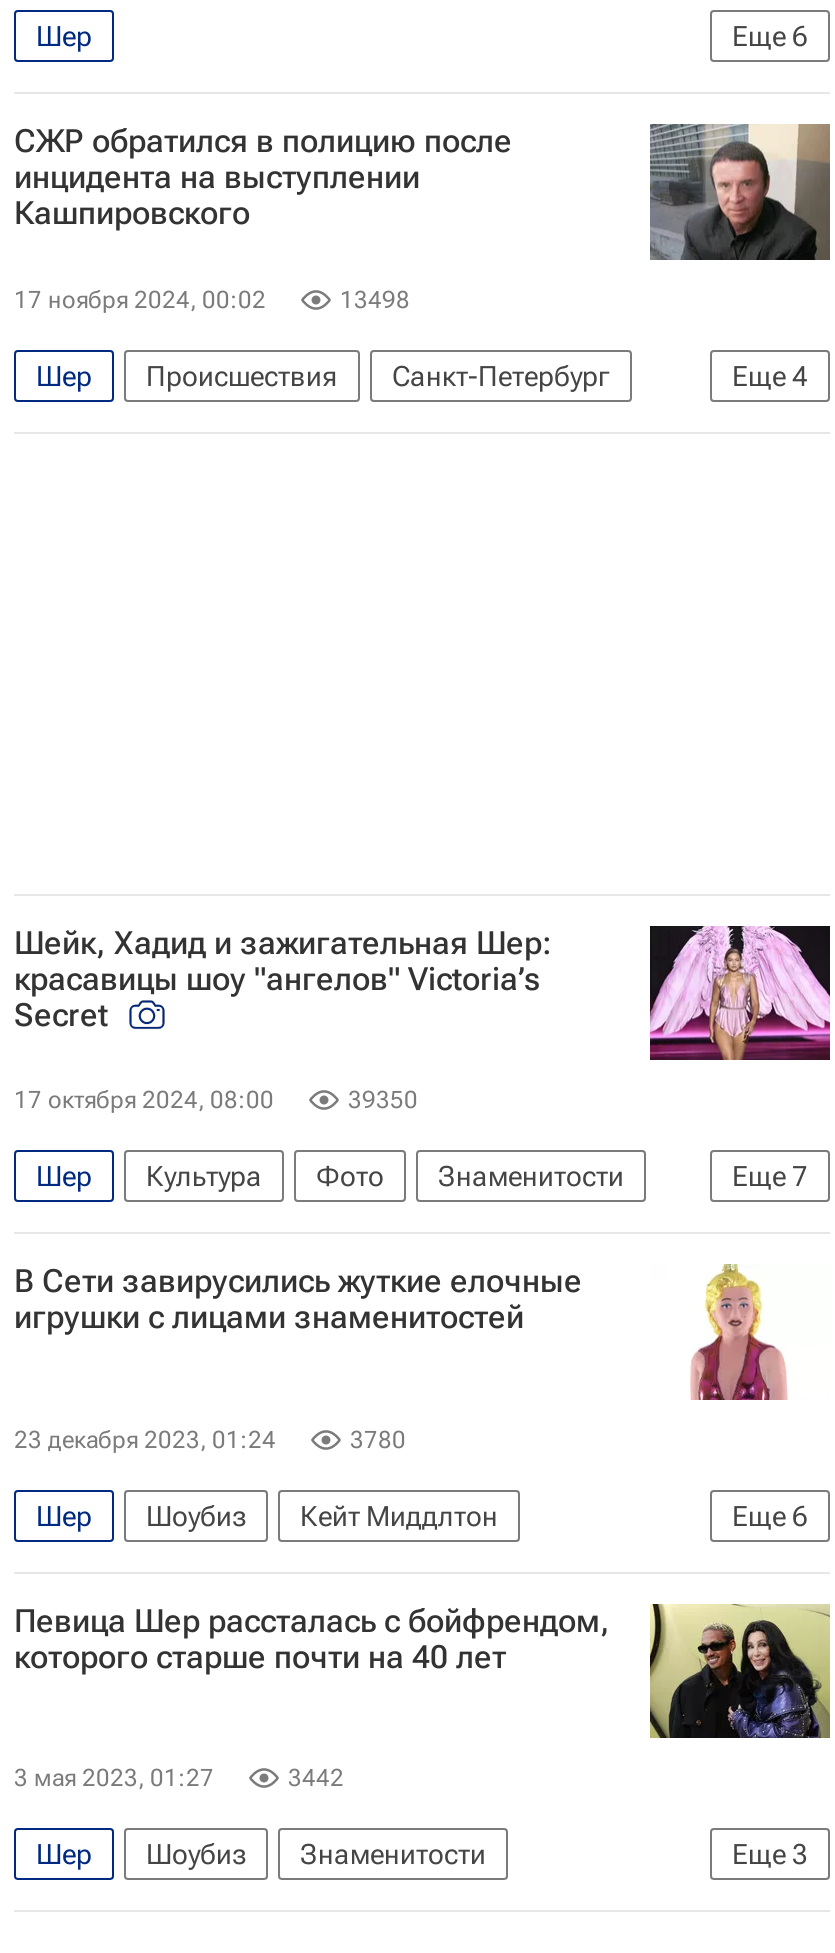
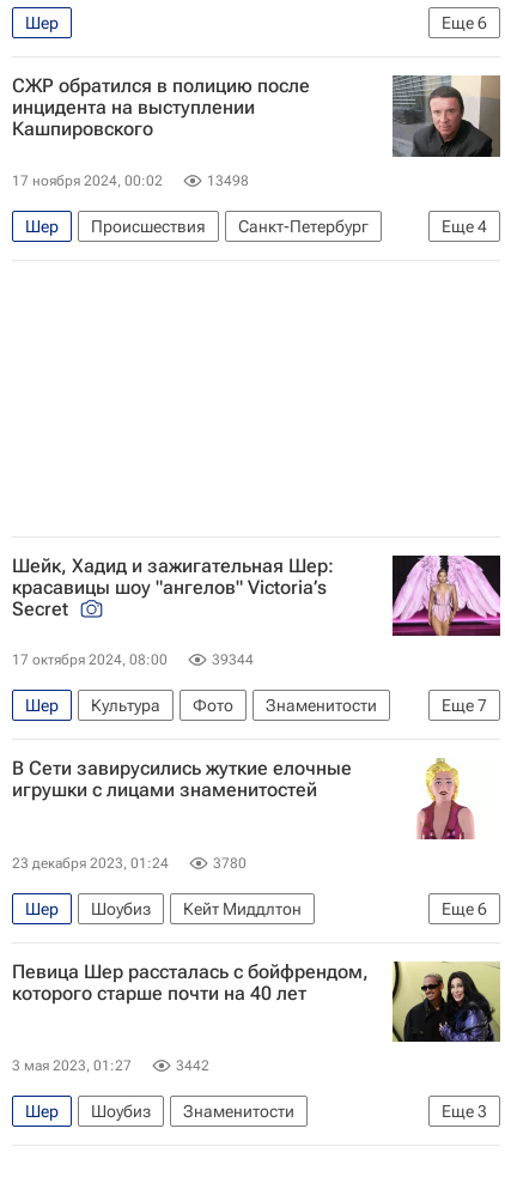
[348,1086,418,1114] 39350 -> [212,651,254,668] 39344

